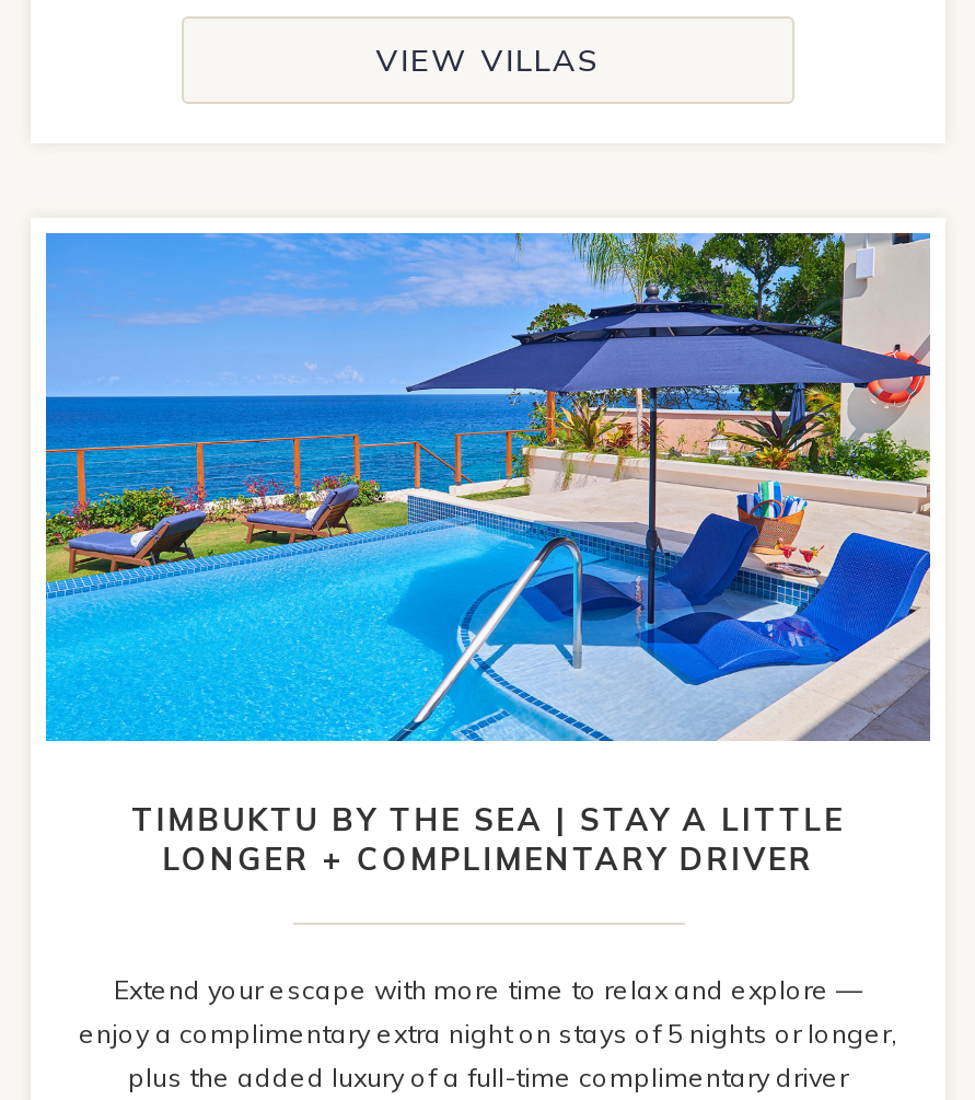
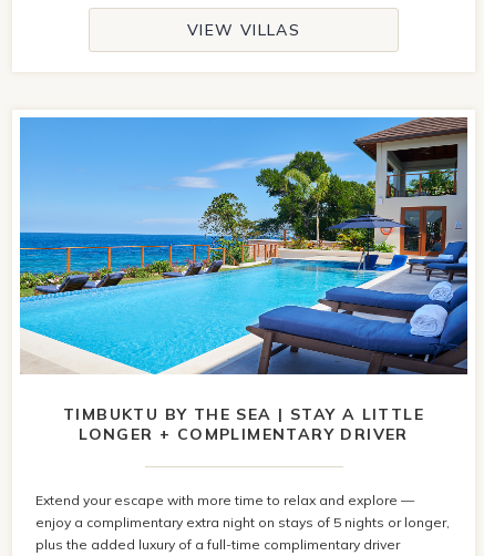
[44,231,932,743] [image] -> [19,116,468,375] [image]

